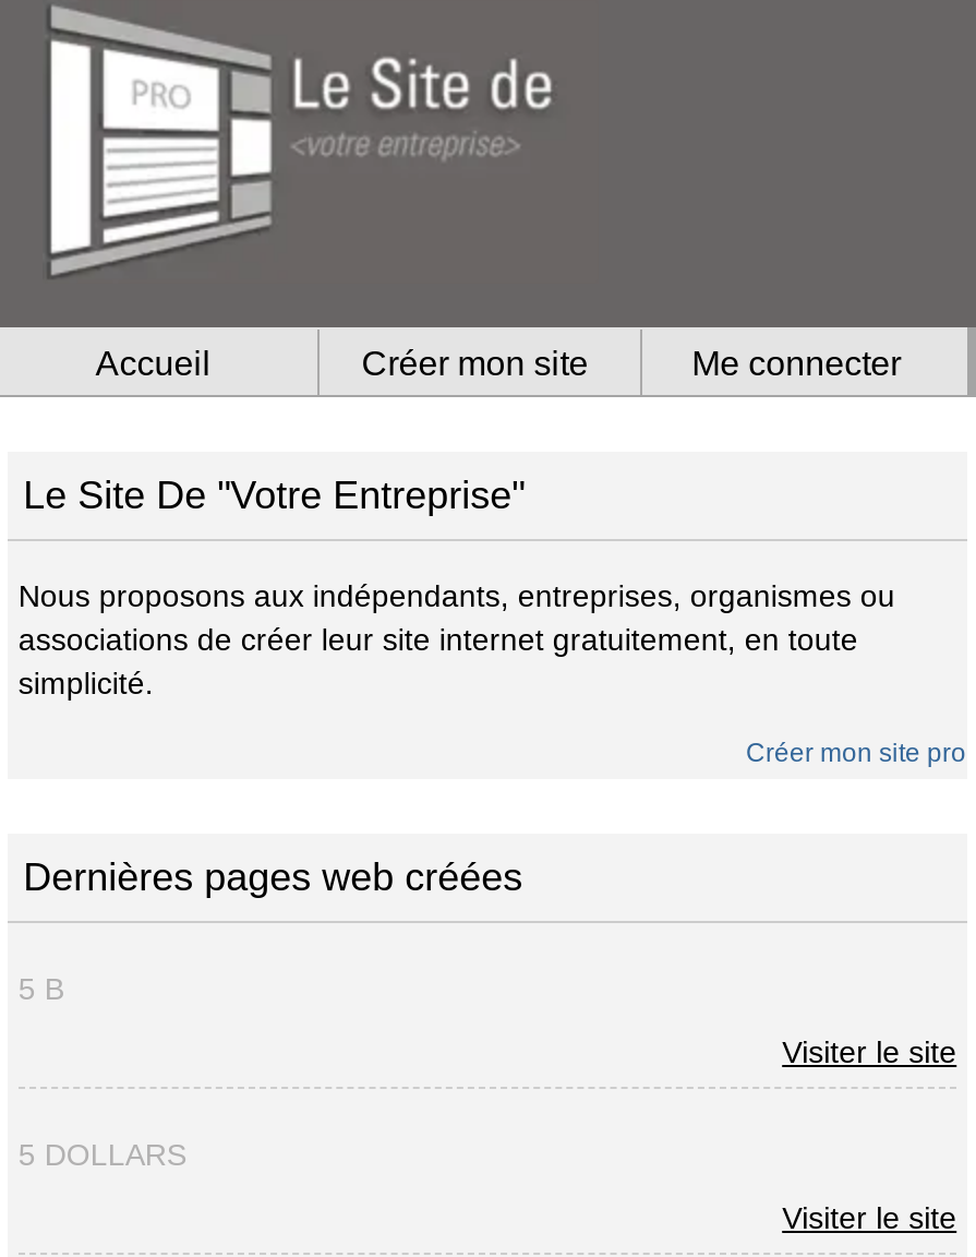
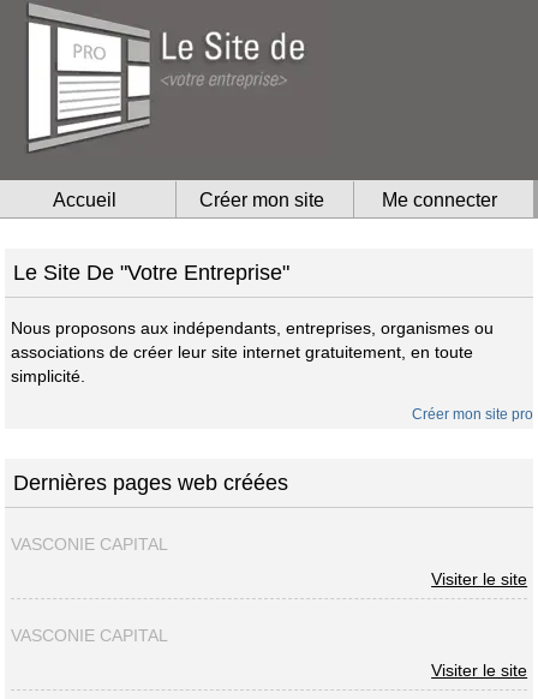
[18,972,64,1006] 5 B -> [11,535,168,554] VASCONIE CAPITAL
[18,1137,186,1172] 5 DOLLARS -> [11,626,168,645] VASCONIE CAPITAL

